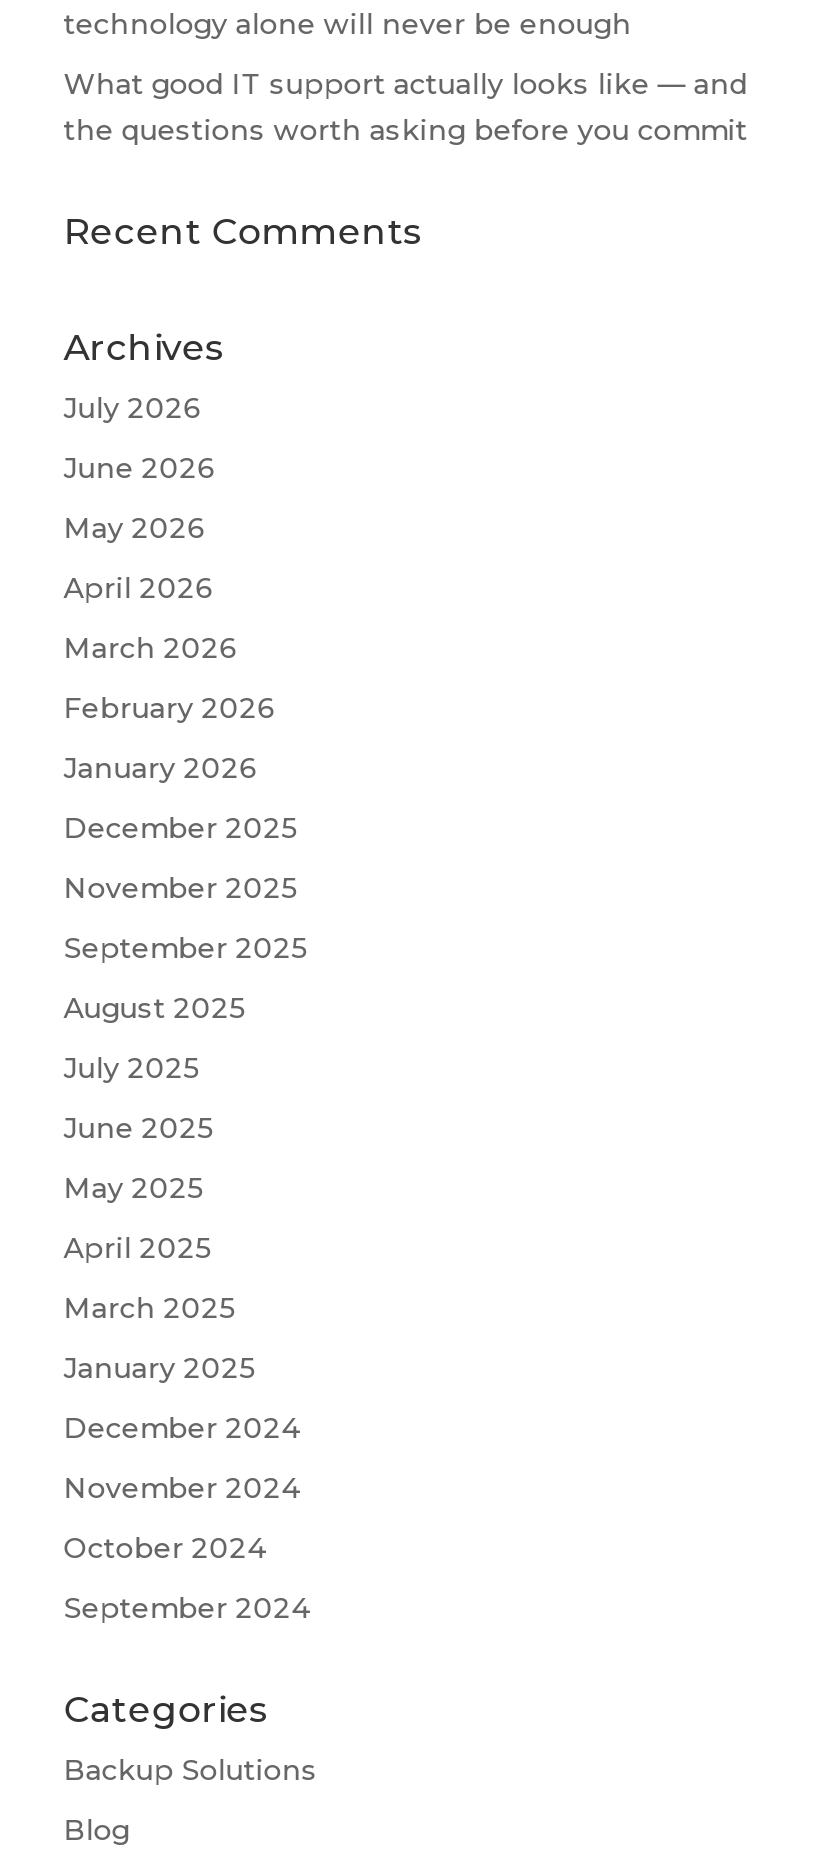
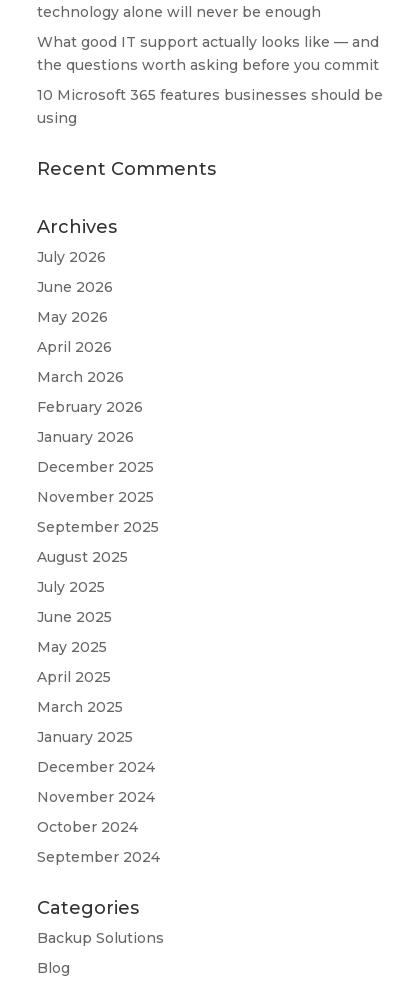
none -> [37,86,383,127] 10 Microsoft 365 features businesses should be | using

